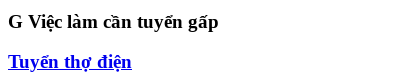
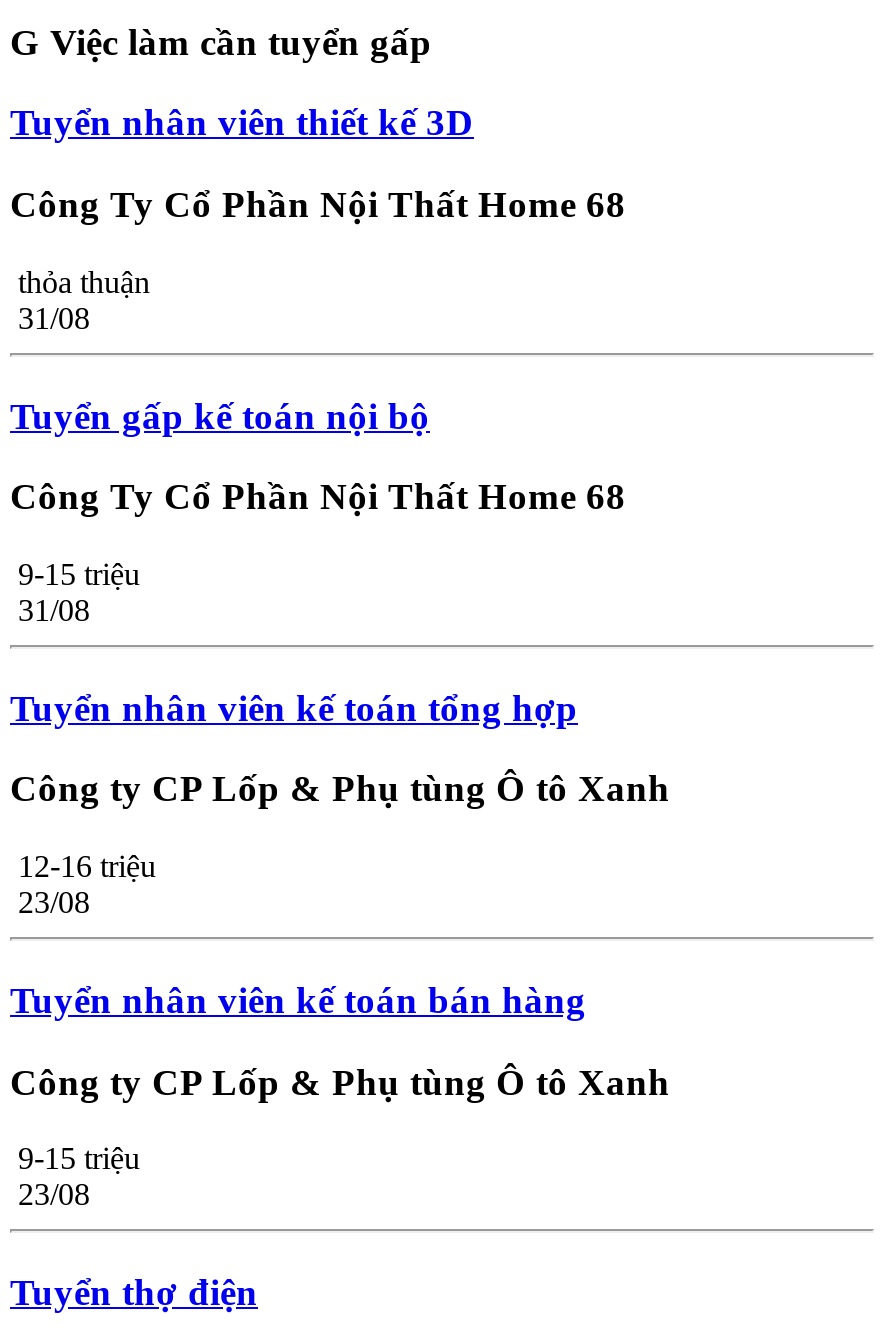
none -> [10,102,670,1212] Tuyển nhân viên thiết kế 3D | Công Ty Cổ Phần Nội Thất Home 68 | thỏa thuận | 31/08 | Tuyển gấp kế toán nội bộ | Công Ty Cổ Phần Nội Thất Home 68 | 9-15 triệu | 31/08 | Tuyển nhân viên kế toán tổng hợp | Công ty CP Lốp & Phụ tùng Ô tô Xanh | 12-16 triệu | 23/08 | Tuyển nhân viên kế toán bán hàng | Công ty CP Lốp & Phụ tùng Ô tô Xanh | 9-15 triệu | 23/08

